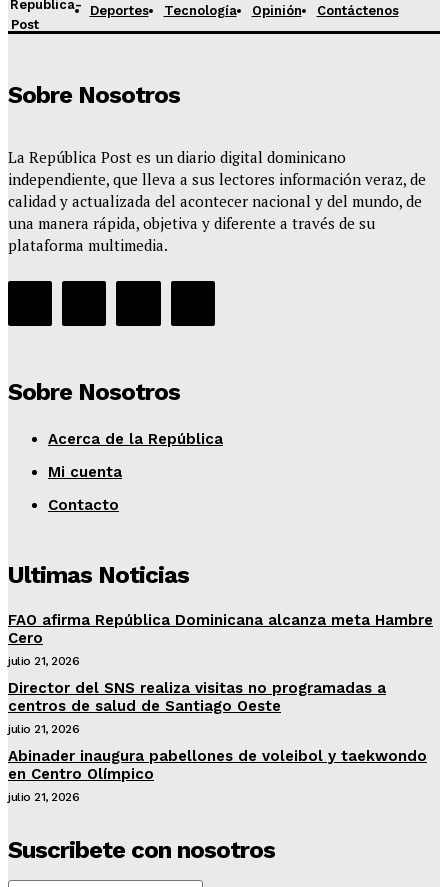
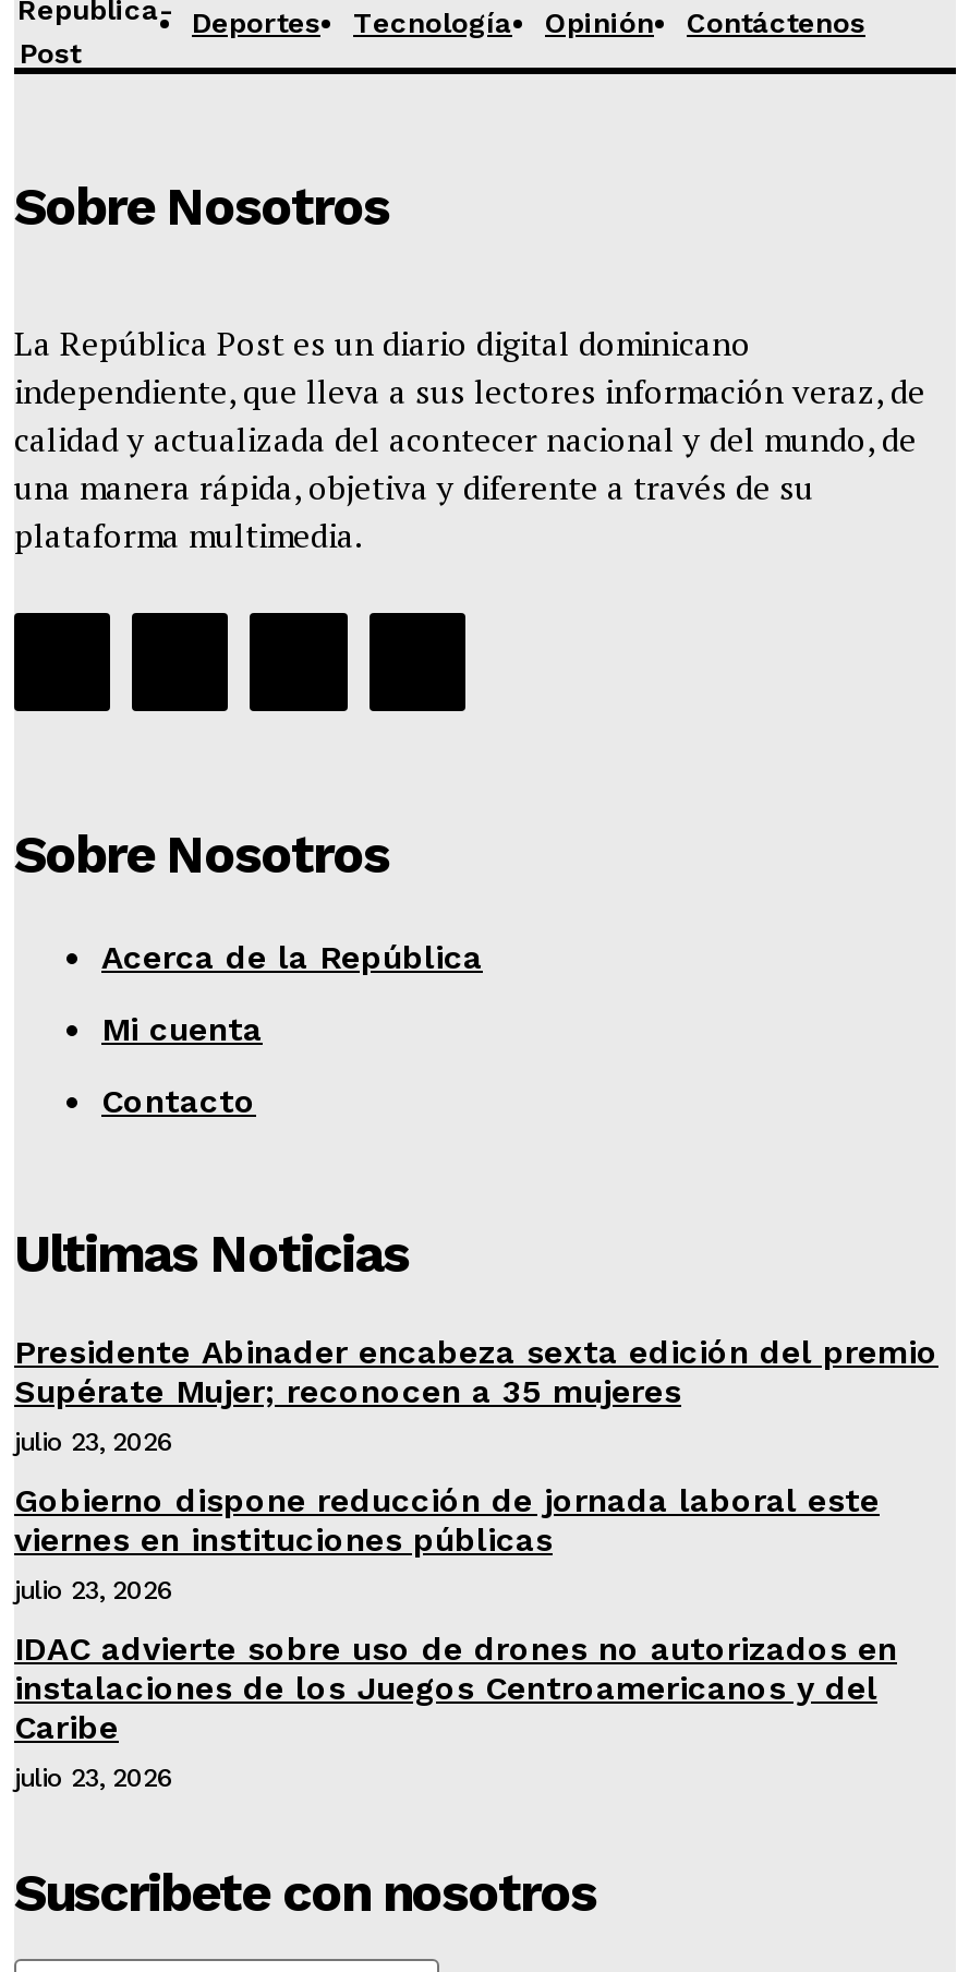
[8,611,433,668] FAO afirma República Dominicana alcanza meta Hambre | Cero | julio 21, 2026 -> [14,1332,938,1456] Presidente Abinader encabeza sexta edición del premio | Supérate Mujer; reconocen a 35 mujeres | julio 23, 2026
[8,679,386,736] Director del SNS realiza visitas no programadas a | centros de salud de Santiago Oeste | julio 21, 2026 -> [14,1480,880,1605] Gobierno dispone reducción de jornada laboral este | viernes en instituciones públicas | julio 23, 2026
[8,747,427,804] Abinader inaugura pabellones de voleibol y taekwondo | en Centro Olímpico | julio 21, 2026 -> [14,1629,897,1792] IDAC advierte sobre uso de drones no autorizados en | instalaciones de los Juegos Centroamericanos y del | Caribe | julio 23, 2026

